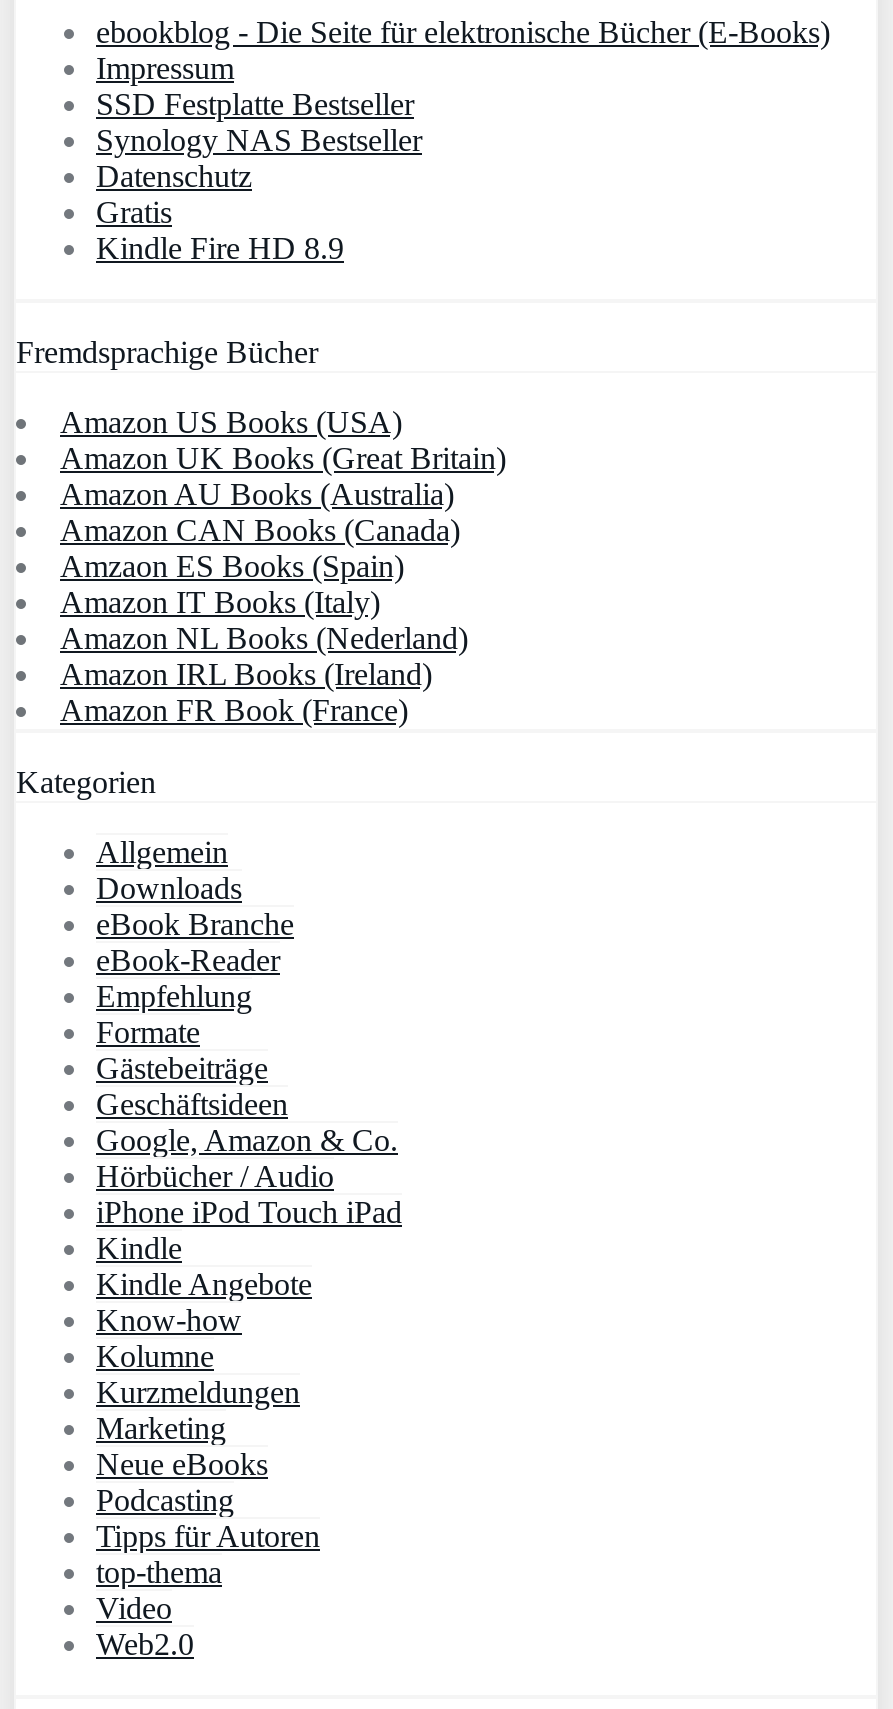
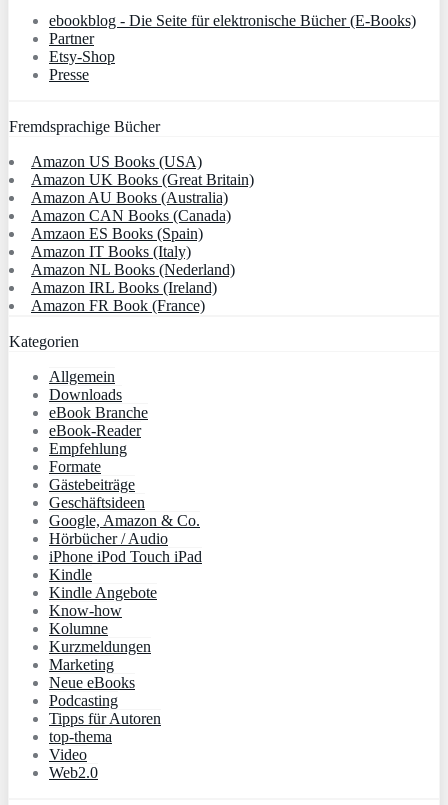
[96,51,422,265] Impressum | SSD Festplatte Bestseller | Synology NAS Bestseller | Datenschutz | Gratis | Kindle Fire HD 8.9 -> [49,30,115,83] Partner | Etsy-Shop | Presse

